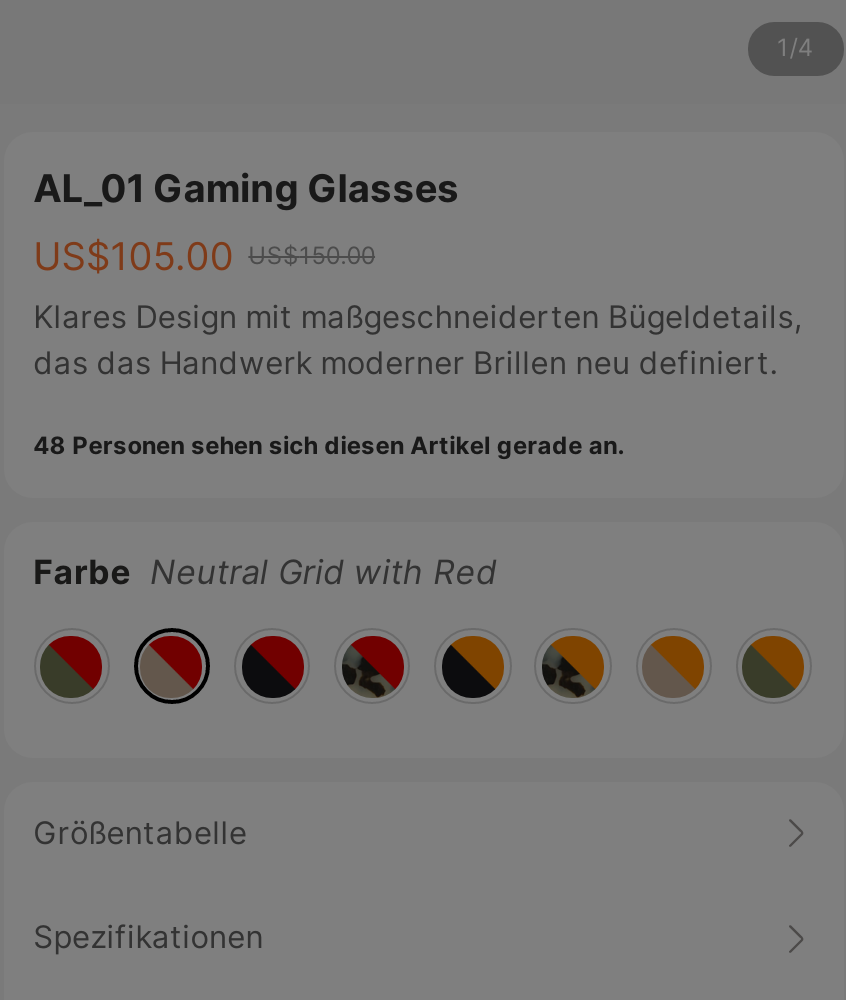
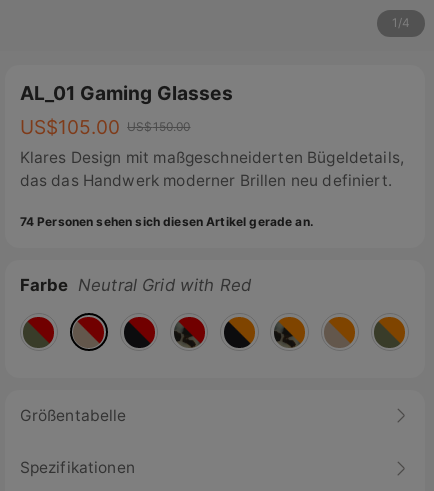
[33,431,626,461] 48 Personen sehen sich diesen Artikel gerade an. -> [20,214,314,229] 74 Personen sehen sich diesen Artikel gerade an.

